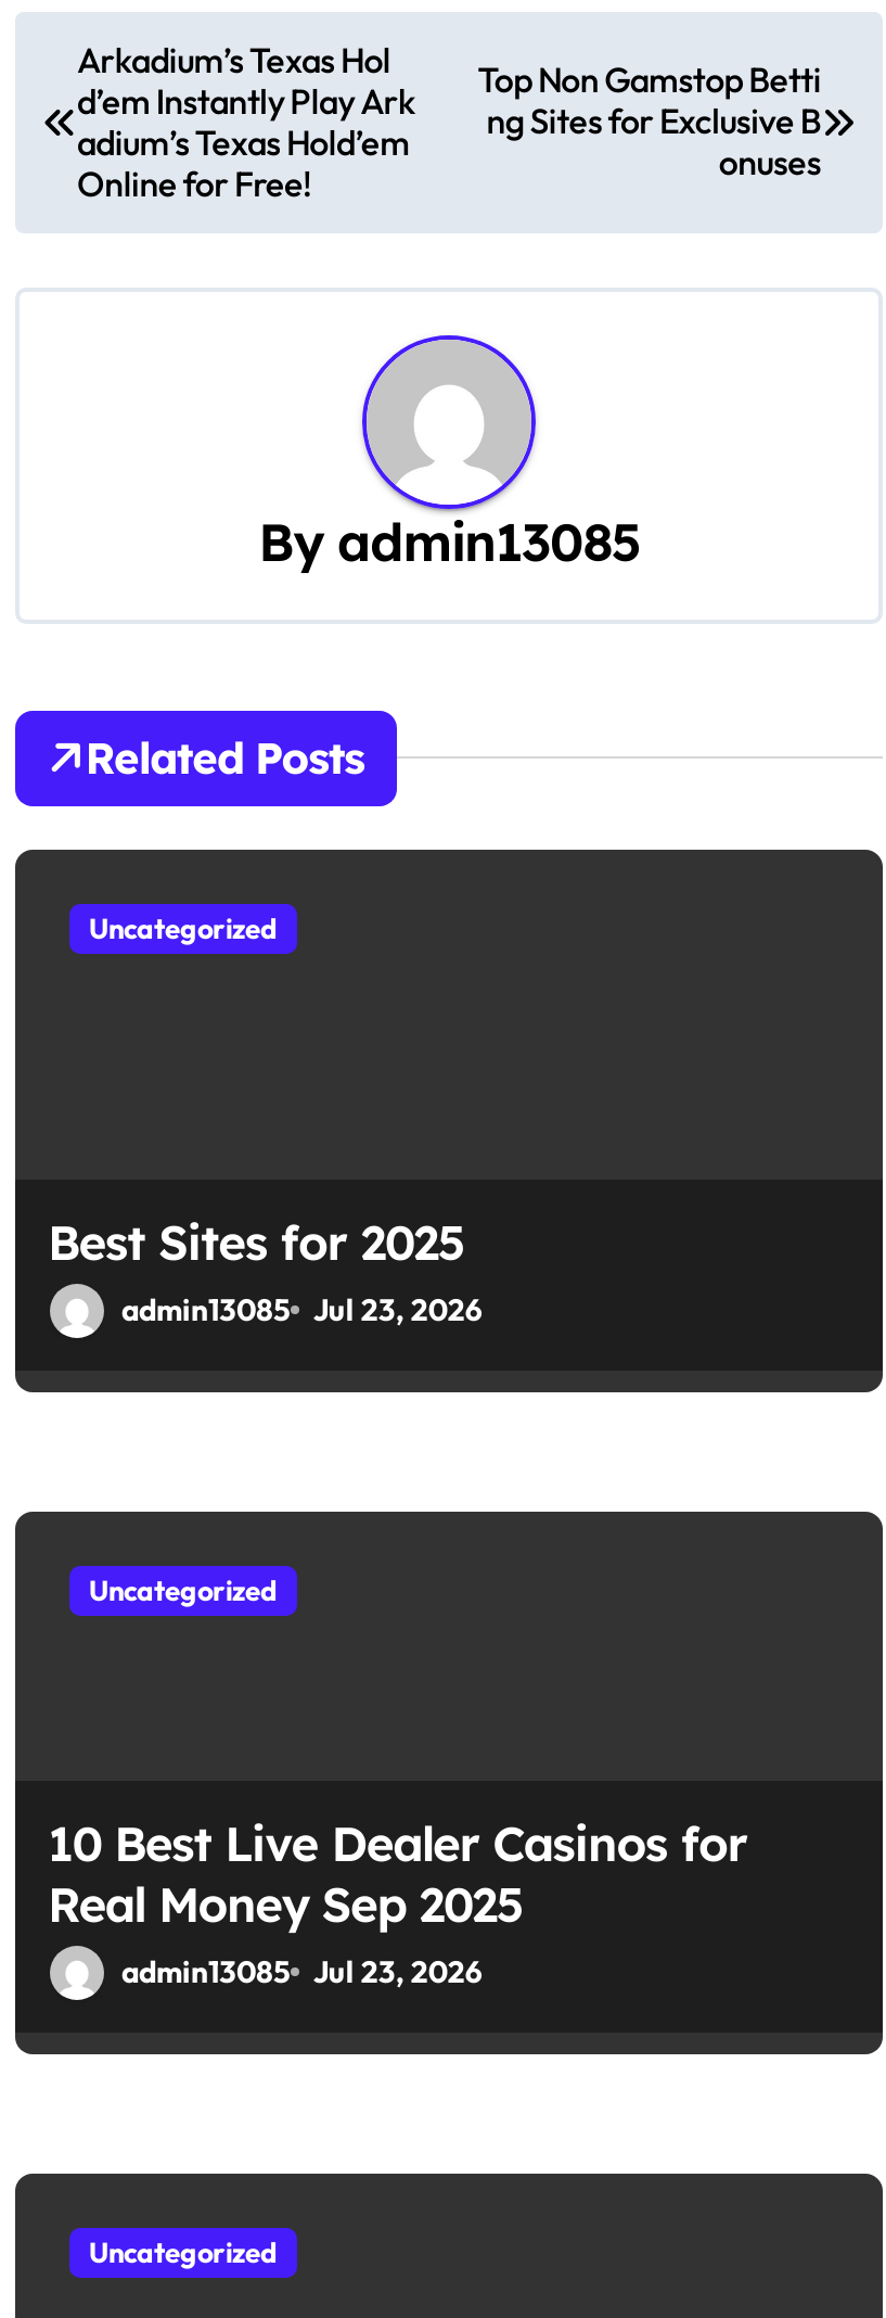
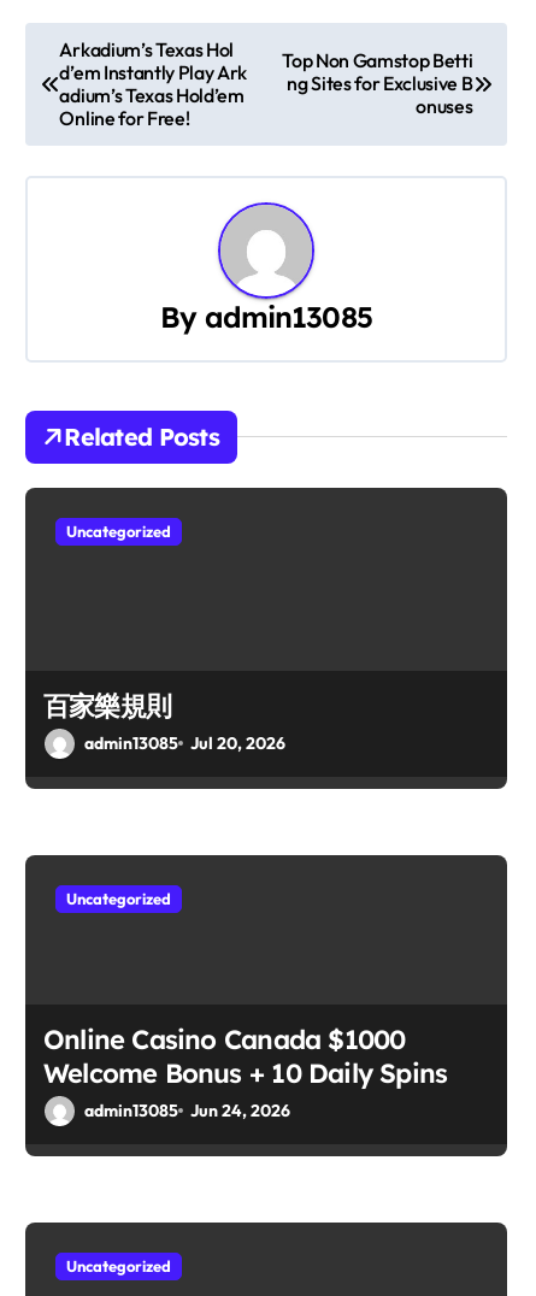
[48,1212,482,1329] Best Sites for 2025 | admin13085 Jul 23, 2026 -> [43,689,286,754] 百家樂規則 | admin13085 Jul 20, 2026
[48,1813,747,1991] 10 Best Live Dealer Casinos for | Real Money Sep 2025 | admin13085 Jul 23, 2026 -> [43,1022,447,1121] Online Casino Canada $1000 | Welcome Bonus + 10 Daily Spins | admin13085 Jun 24, 2026

